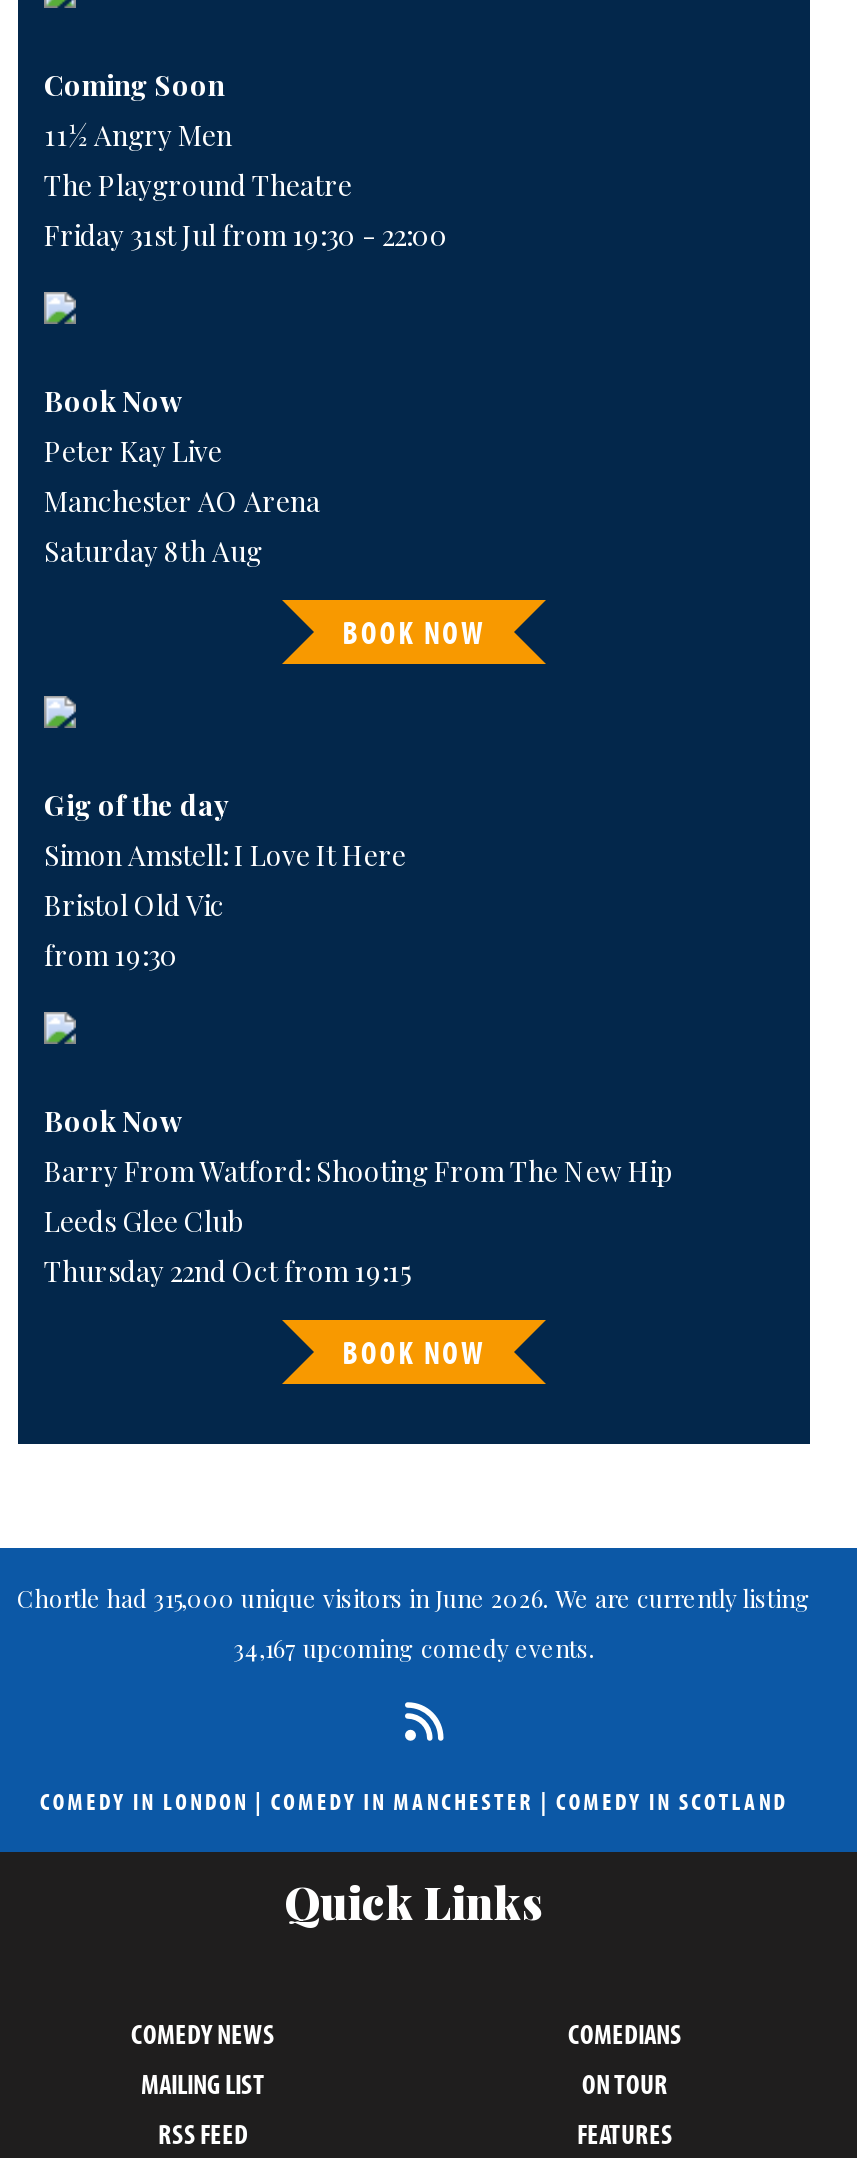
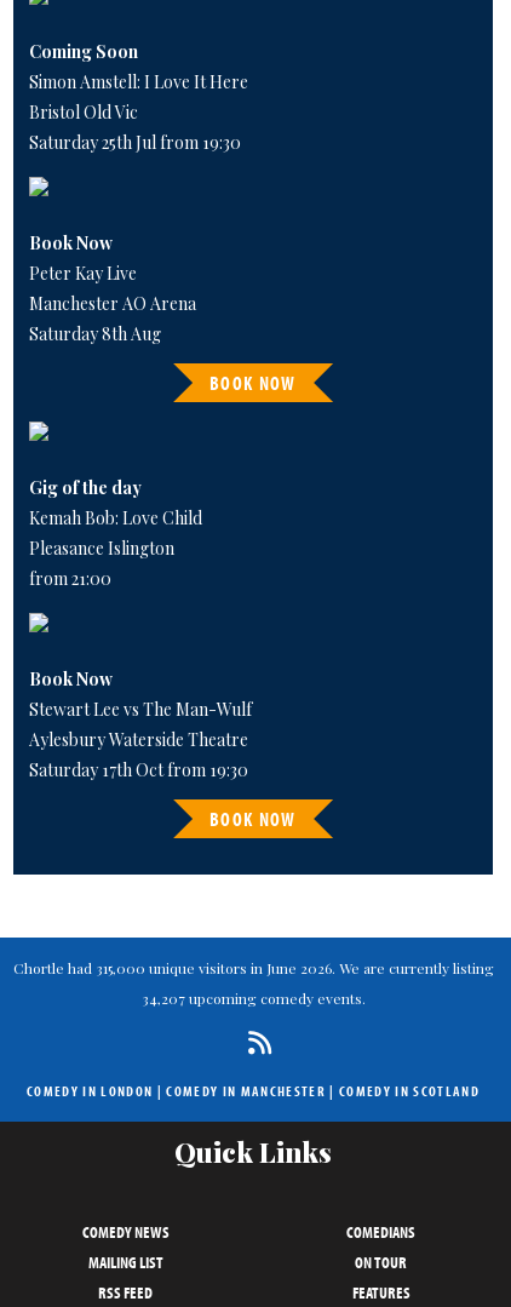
[44,116,448,254] 11½ Angry Men | The Playground Theatre | Friday 31st Jul from 19:30 - 22:00 -> [29,131,241,154] Saturday 25th Jul from 19:30
moved [44,836,406,924] -> [29,70,248,123]: Simon Amstell: I Love It Here | Bristol Old Vic
[44,936,178,974] from 19:30 -> [29,507,202,590] Kemah Bob: Love Child | Pleasance Islington | from 21:00
[44,1153,674,1291] Barry From Watford: Shooting From The New Hip | Leeds Glee Club | Thursday 22nd Oct from 19:15 -> [29,698,252,782] Stewart Lee vs The Man-Wulf | Aylesbury Waterside Theatre | Saturday 17th Oct from 19:30
[233,1631,595,1663] 34,167 upcoming comedy events. -> [141,988,365,1007] 34,207 upcoming comedy events.

